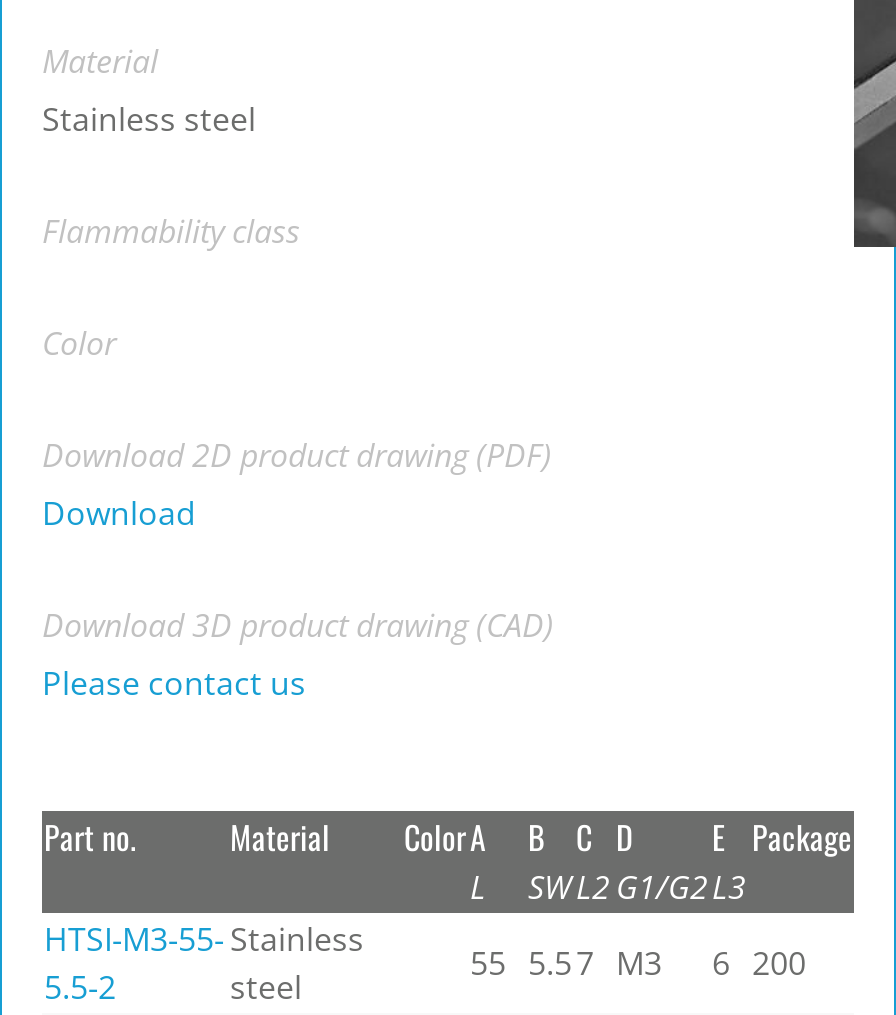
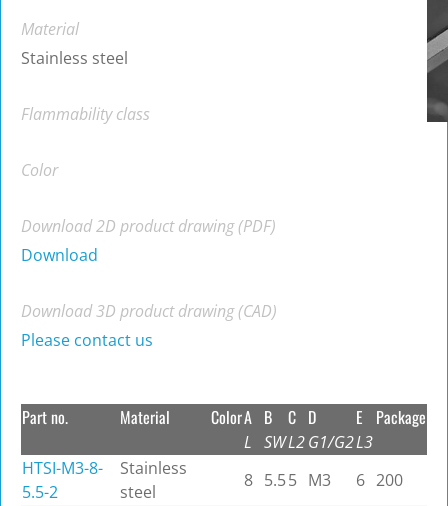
[44,917,364,961] HTSI-M3-55- Stainless -> [22,457,187,479] HTSI-M3-8- Stainless
[470,941,806,985] 55 5.5 7 M3 6 200 -> [244,469,403,491] 8 5.5 5 M3 6 200

